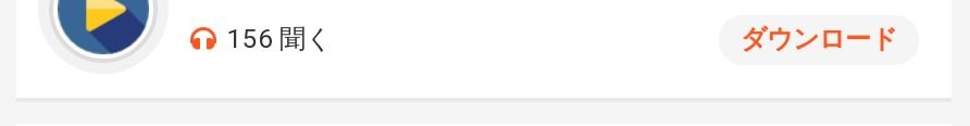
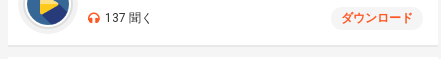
[227,24,332,54] 156 聞く -> [105,11,153,25] 137 聞く

